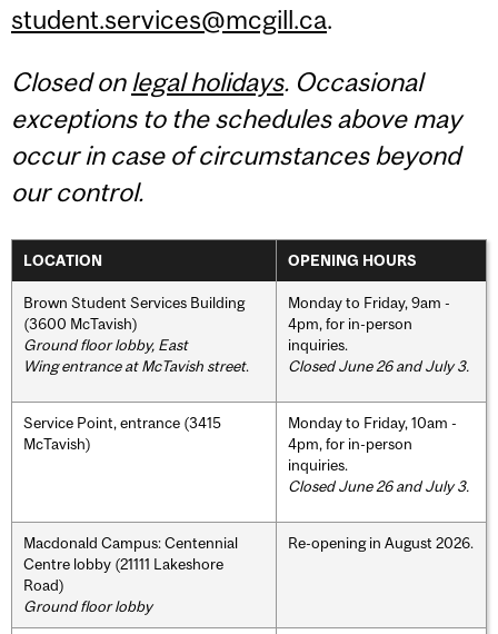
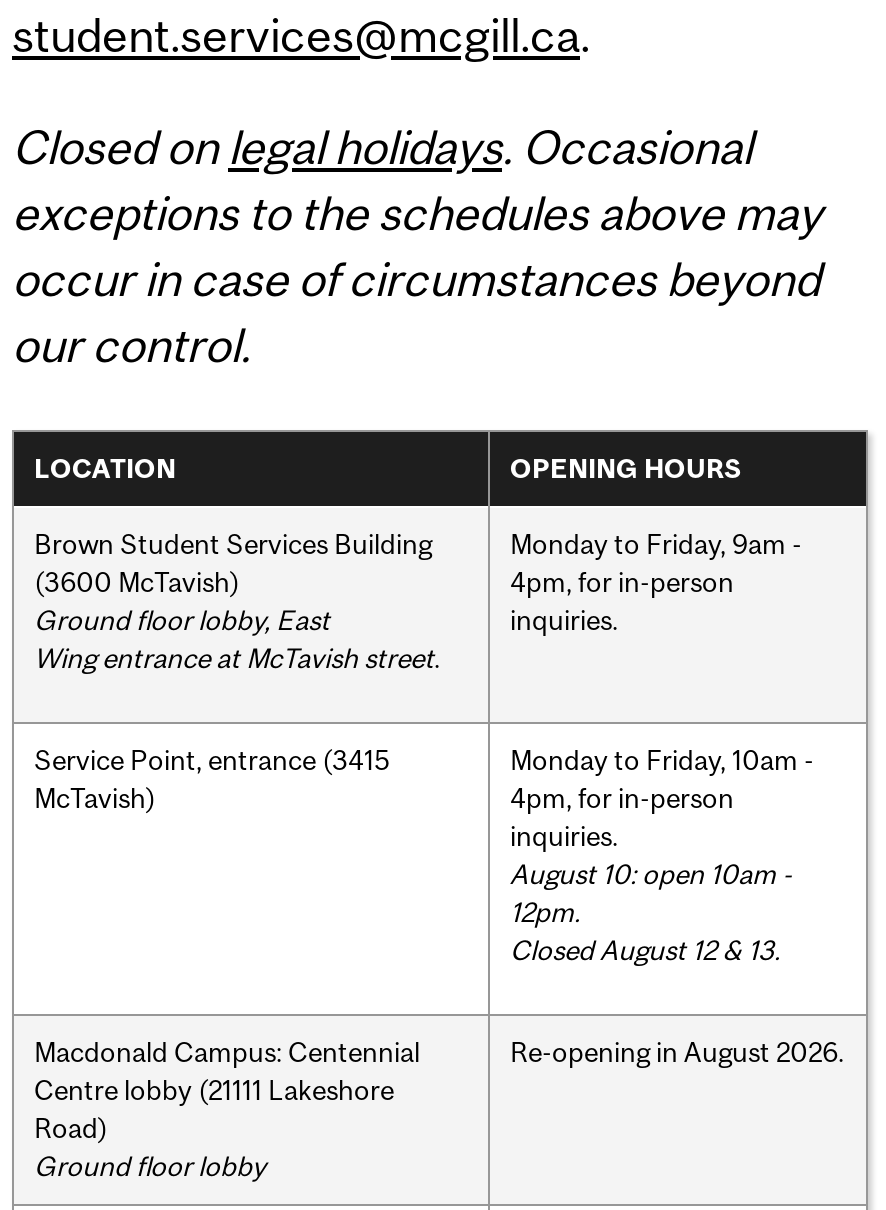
[288,357,469,374] Closed June 26 and July 3. -> none
[288,477,469,495] Closed June 26 and July 3. -> [510,857,792,965] August 10: open 10am - | 12pm. | Closed August 12 & 13.

